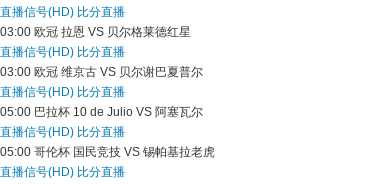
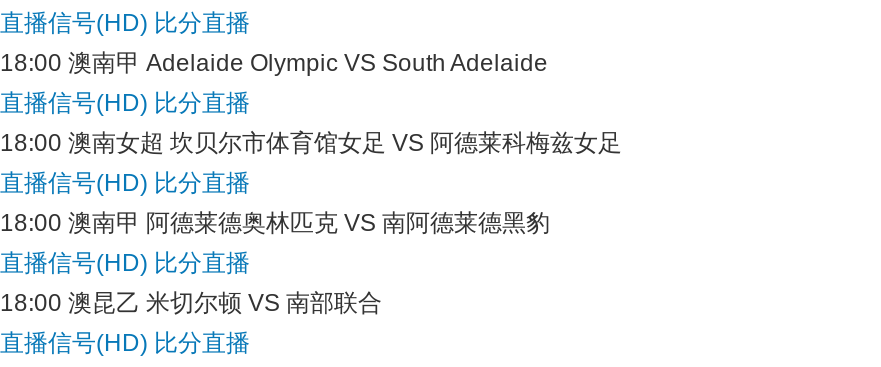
[0,25,191,39] 03:00 欧冠拉恩 VS 贝尔格莱德红星 -> [0,49,548,77] 18:00 澳南甲Adelaide Olympic VS South Adelaide
[0,65,203,79] 03:00 欧冠维京古 VS 贝尔谢巴夏普尔 -> [0,129,622,157] 18:00 澳南女超坎贝尔市体育馆女足 VS 阿德莱科梅兹女足
[0,105,203,119] 05:00 巴拉杯10 de Julio VS 阿塞瓦尔 -> [0,209,550,237] 18:00 澳南甲阿德莱德奥林匹克 VS 南阿德莱德黑豹
[0,145,215,159] 05:00 哥伦杯国民竞技 VS 锡帕基拉老虎 -> [0,289,382,317] 18:00 澳昆乙米切尔顿 VS 南部联合

